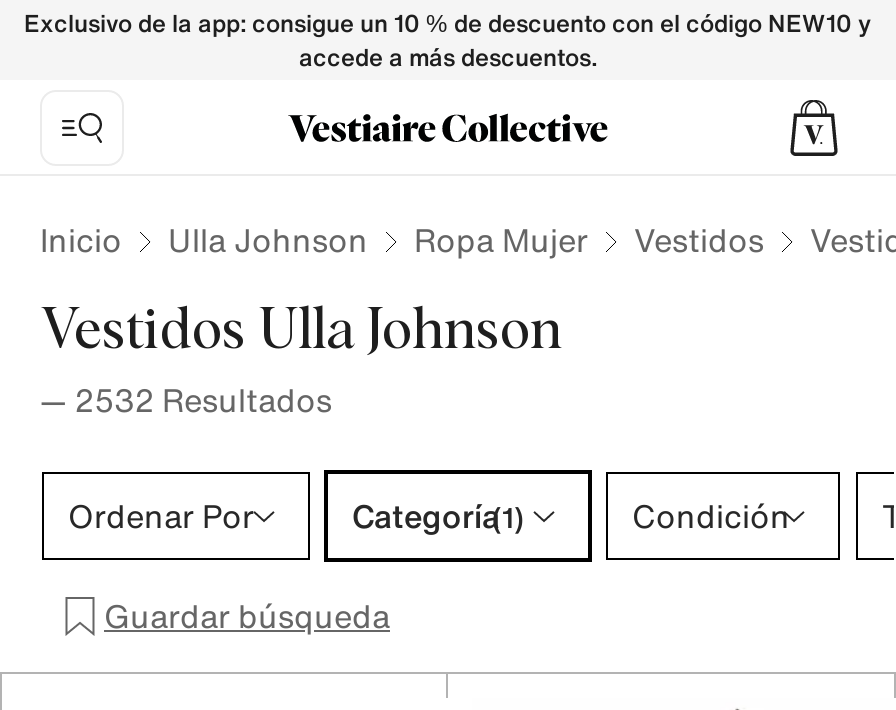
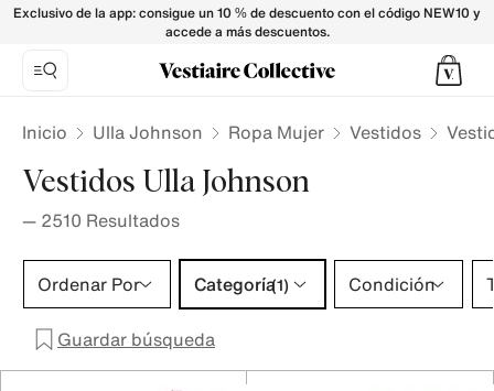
[40,376,332,424] — 2532 Resultados -> [22,207,180,233] — 2510 Resultados

